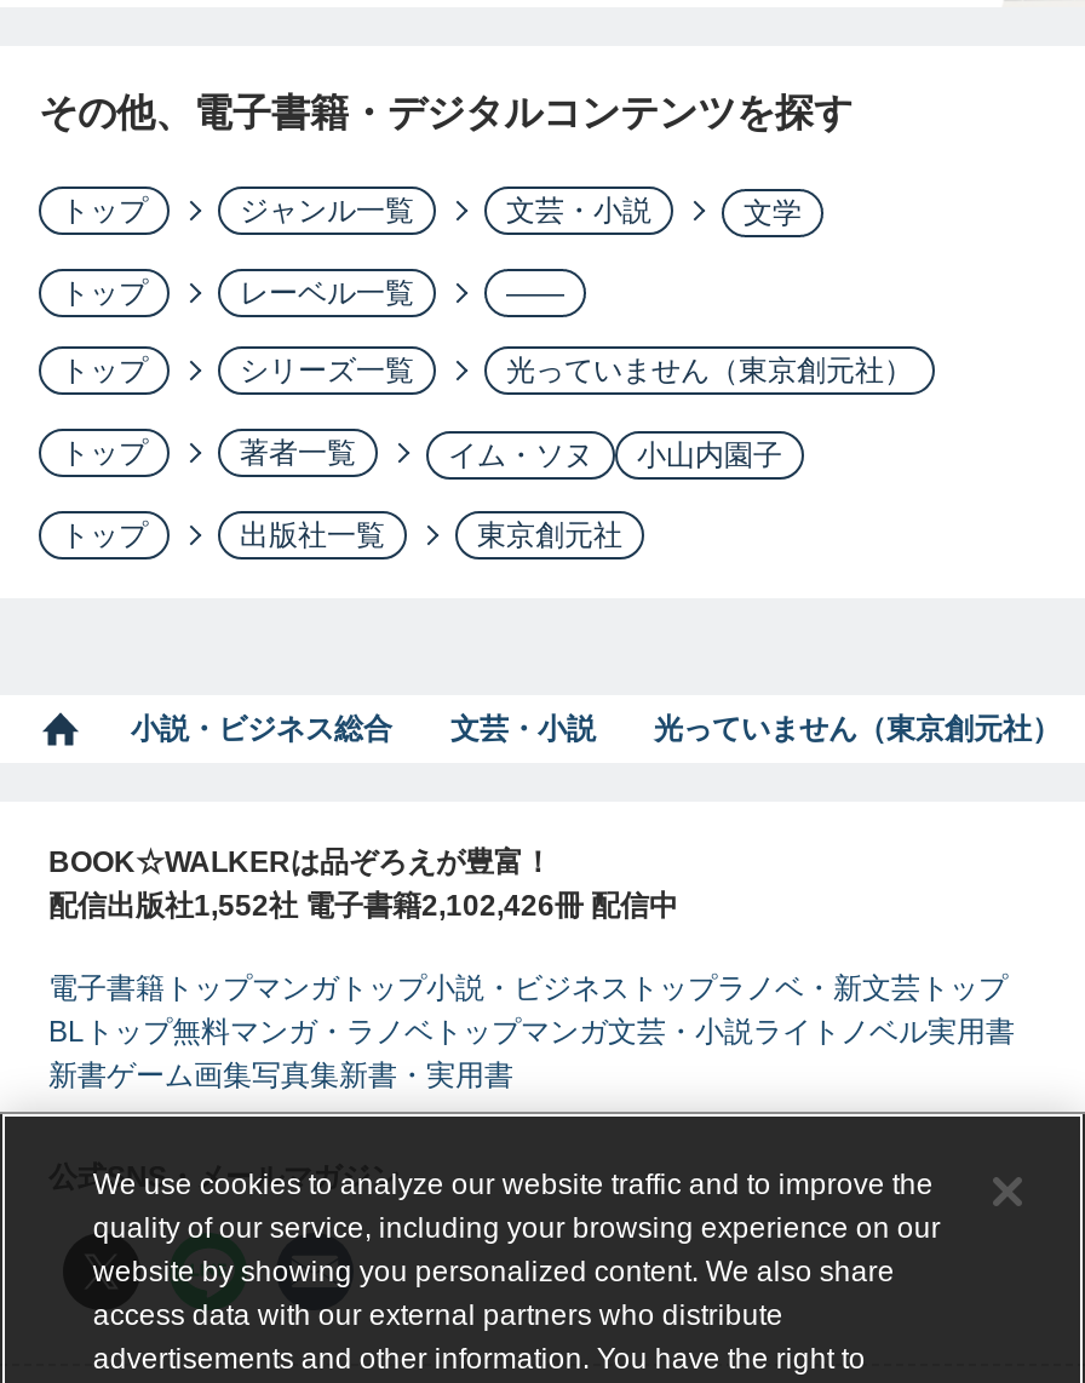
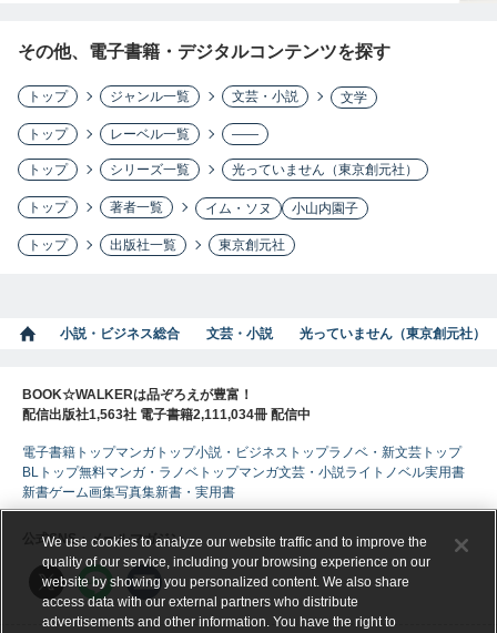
[48,889,678,923] 配信出版社1,552社 電子書籍2,102,426冊 配信中 -> [22,407,311,423] 配信出版社1,563社 電子書籍2,111,034冊 配信中

